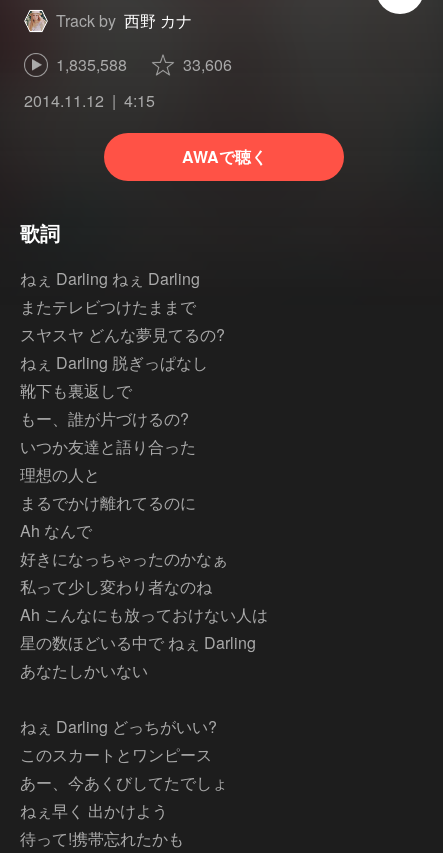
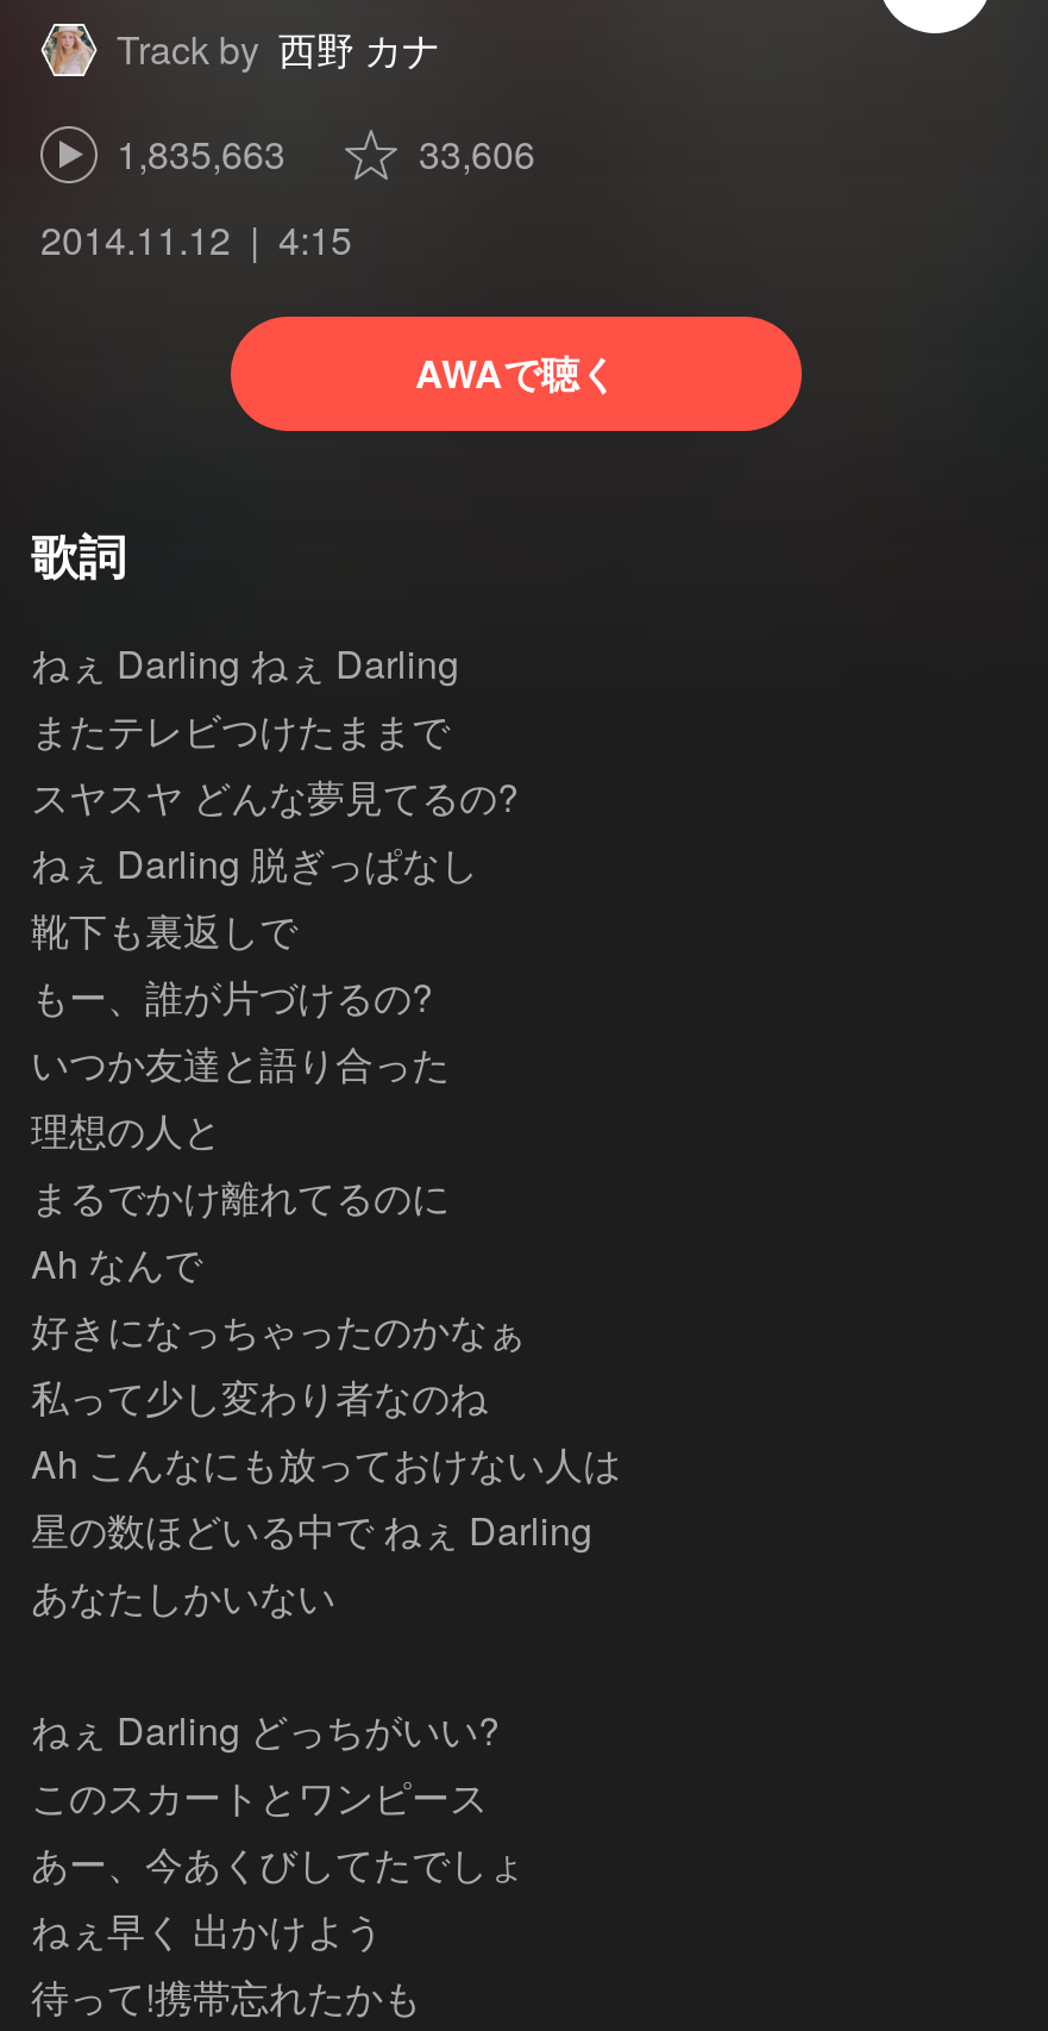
[56,53,127,76] 1,835,588 -> [117,126,285,181] 1,835,663

